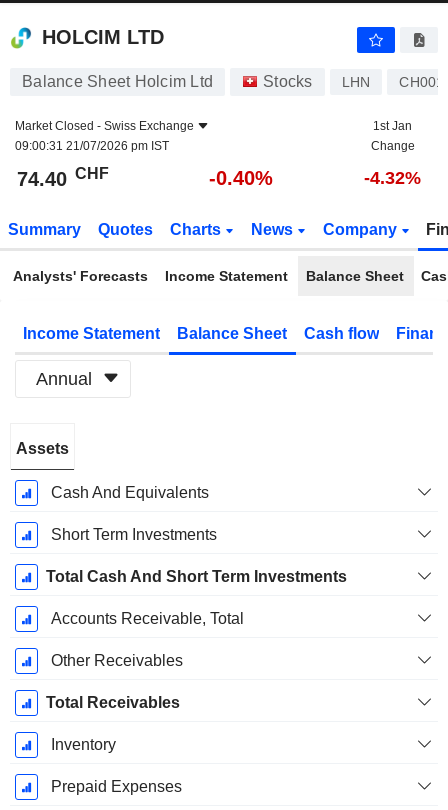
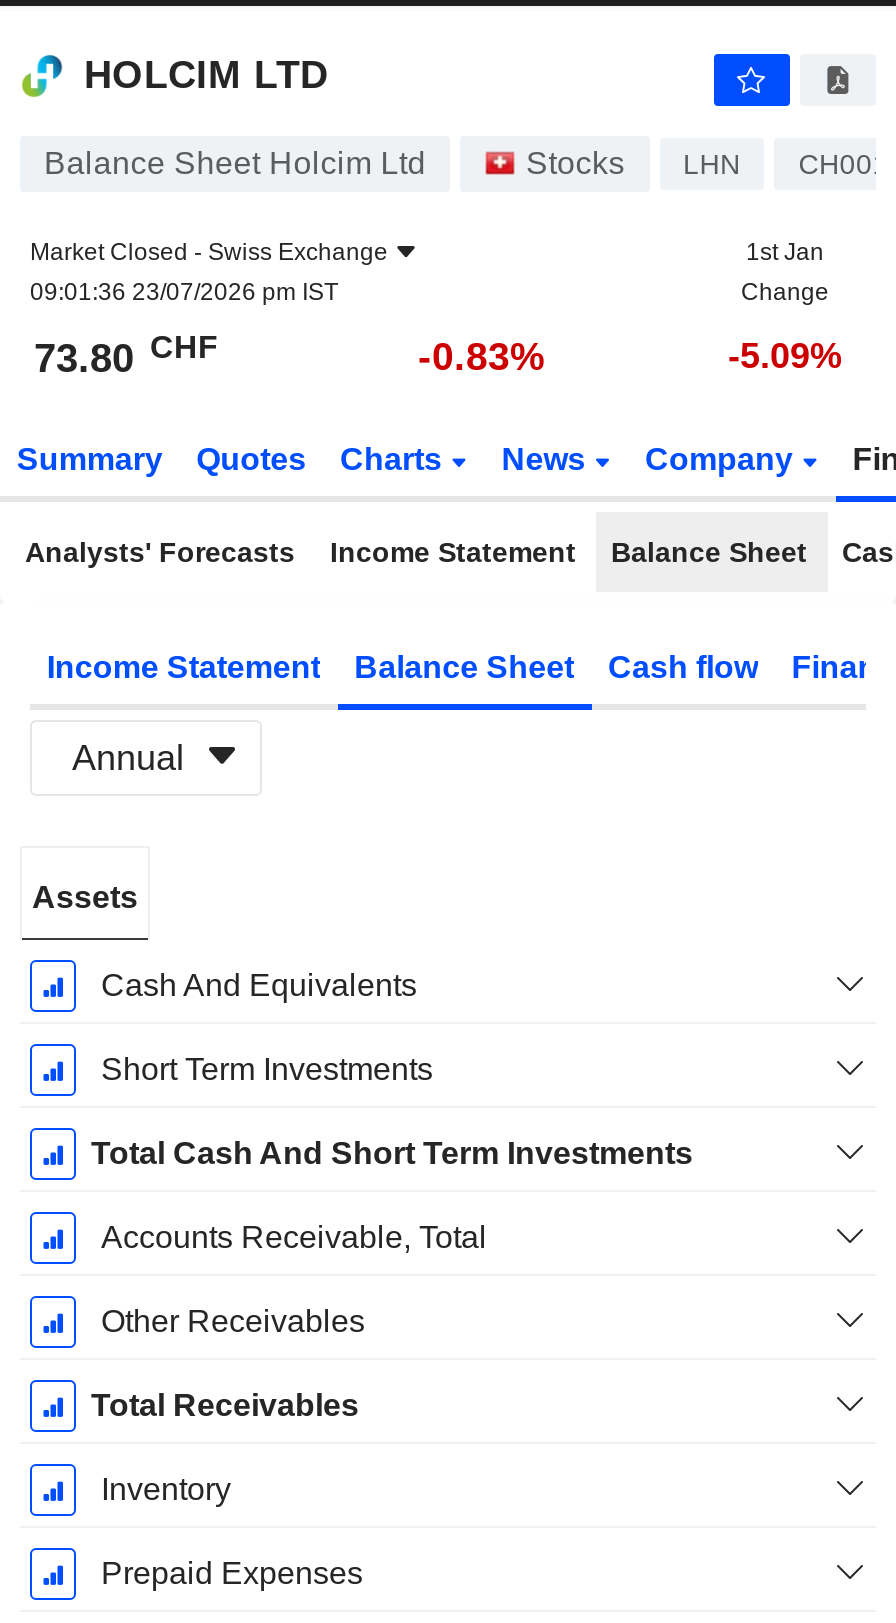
[15,139,169,153] 09:00:31 21/07/2026 pm IST -> [30,278,338,306] 09:01:36 23/07/2026 pm IST
[17,164,109,190] 74.40 CHF -> [34,329,218,380] 73.80 CHF
[209,167,273,189] -0.40% -> [418,334,546,378] -0.83%
[364,168,421,188] -4.32% -> [728,336,842,376] -5.09%

